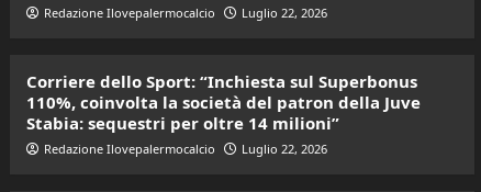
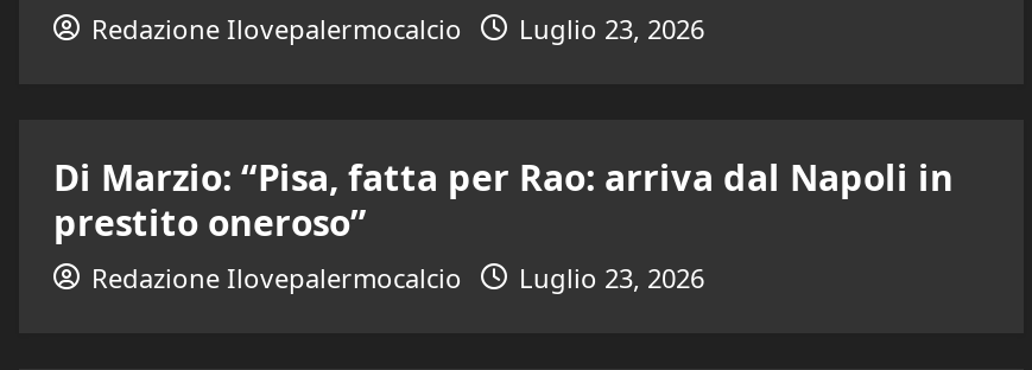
[43,5,327,21] Redazione Ilovepalermocalcio Luglio 22, 2026 -> [91,10,704,46] Redazione Ilovepalermocalcio Luglio 23, 2026
[26,70,420,134] Corriere dello Sport: “Inchiesta sul Superbonus | 110%, coinvolta la società del patron della Juve | Stabia: sequestri per oltre 14 milioni” -> [53,152,954,245] Di Marzio: “Pisa, fatta per Rao: arriva dal Napoli in | prestito oneroso”
[43,141,327,157] Redazione Ilovepalermocalcio Luglio 22, 2026 -> [91,259,704,295] Redazione Ilovepalermocalcio Luglio 23, 2026

